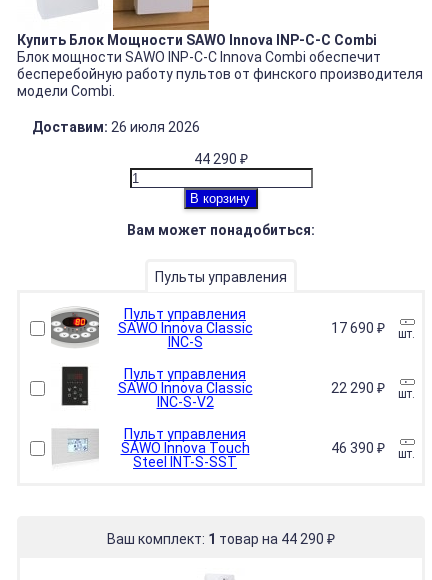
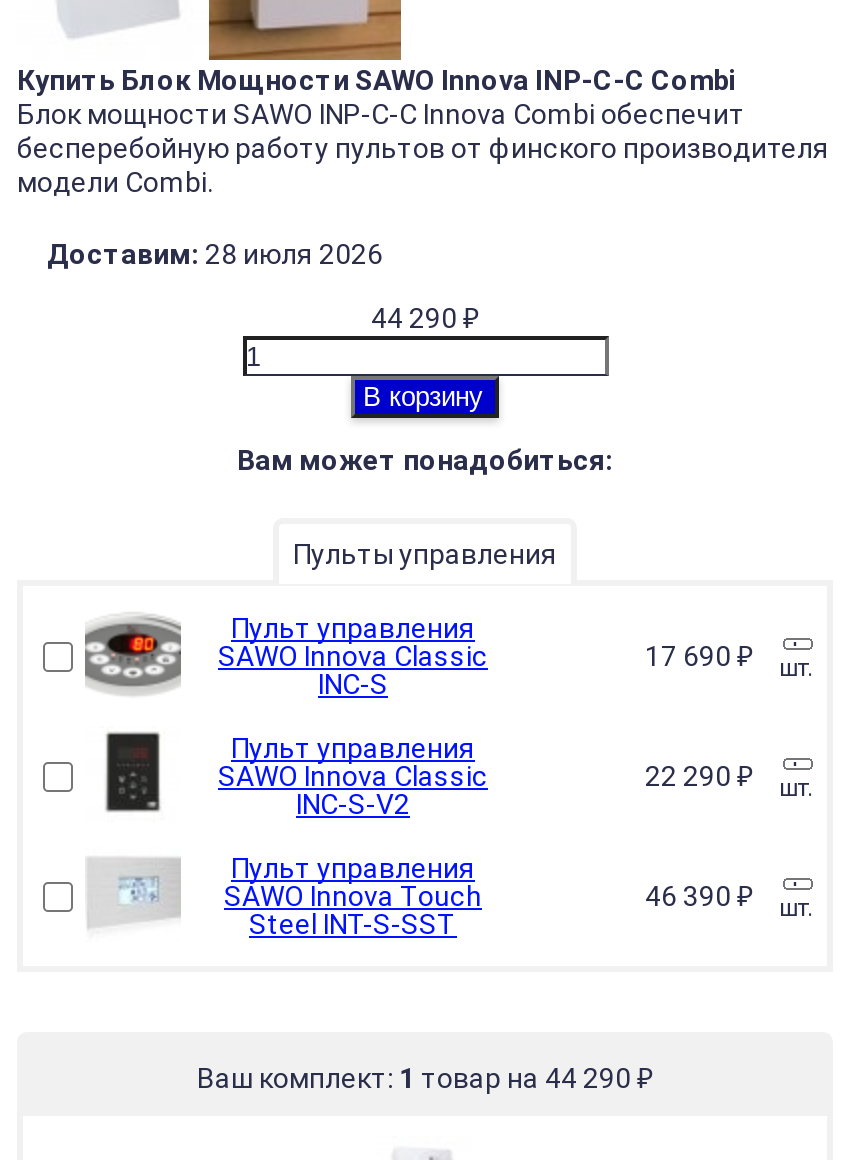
[32,119,200,135] Доставим: 26 июля 2026 -> [47,238,383,270] Доставим: 28 июля 2026

